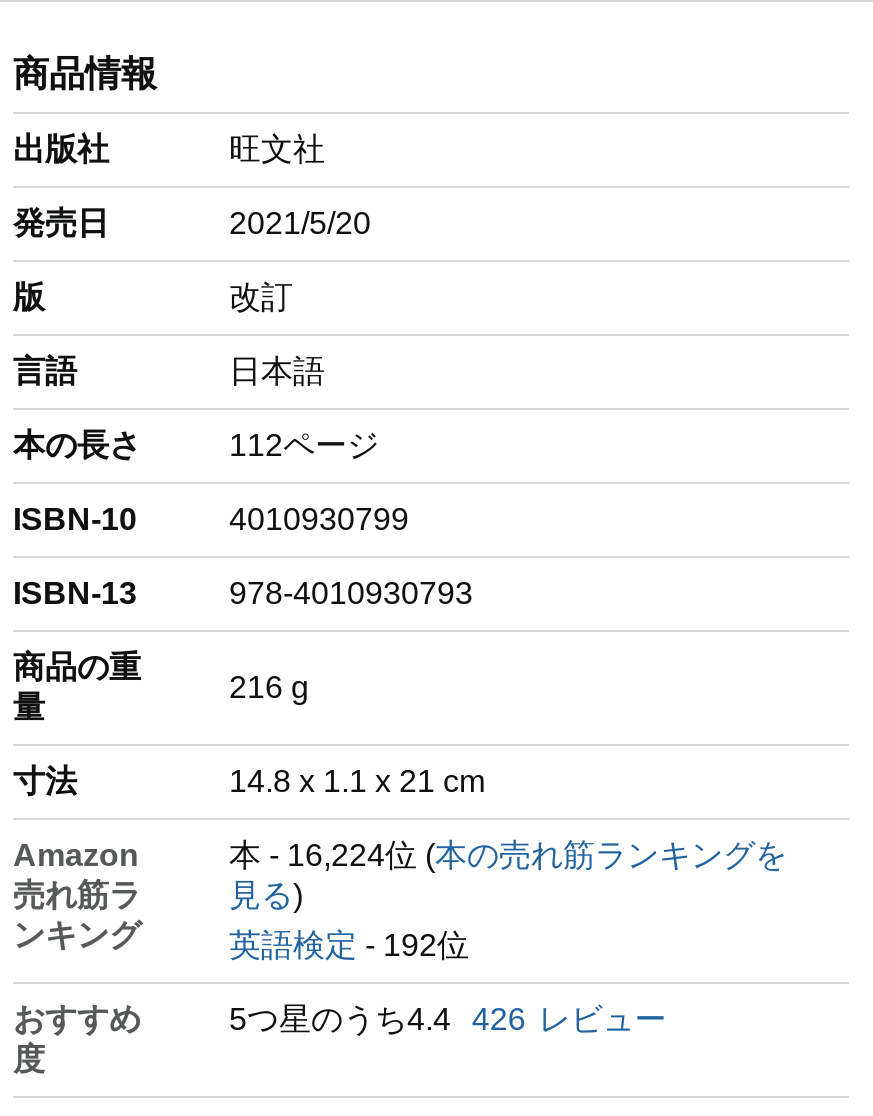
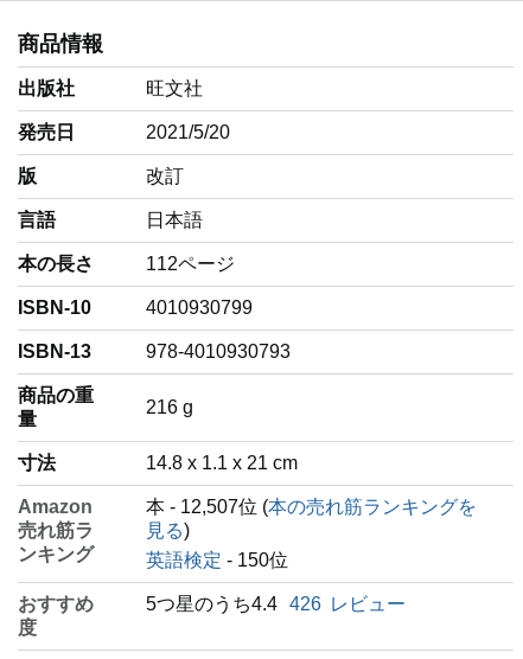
[229,838,787,872] 本 - 16,224位 (本の売れ筋ランキングを -> [146,497,477,517] 本 - 12,507位 (本の売れ筋ランキングを
[229,928,469,962] 英語検定- 192位 -> [146,550,288,570] 英語検定- 150位

